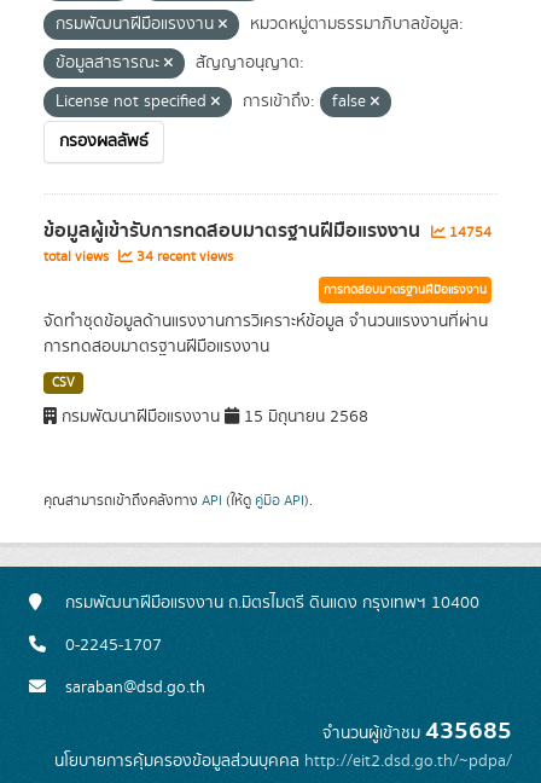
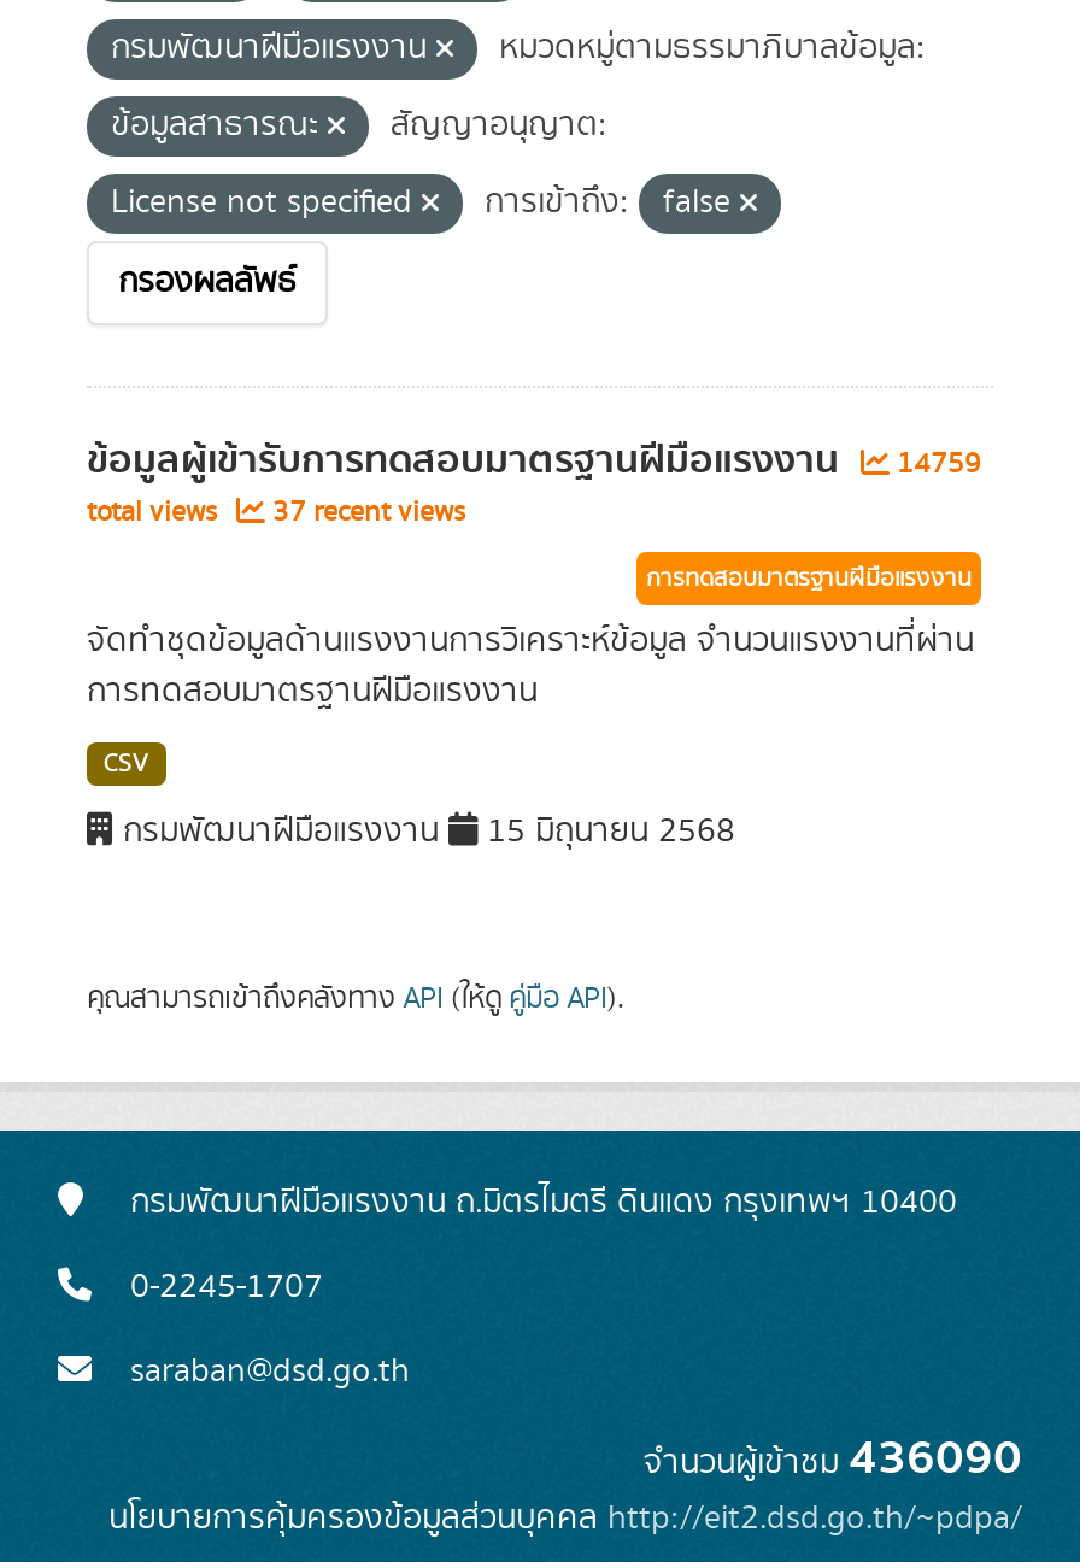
[43,215,491,246] ข้อมูลผู้เข้ารับการทดสอบมาตรฐานฝีมือแรงงาน 14754 -> [87,429,981,492] ข้อมูลผู้เข้ารับการทดสอบมาตรฐานฝีมือแรงงาน 14759
[43,246,233,267] total views 34 recent views -> [87,492,465,533] total views 37 recent views
[322,712,512,750] จำนวนผู้เข้าชม435685 -> [644,1420,1022,1497] จำนวนผู้เข้าชม436090

